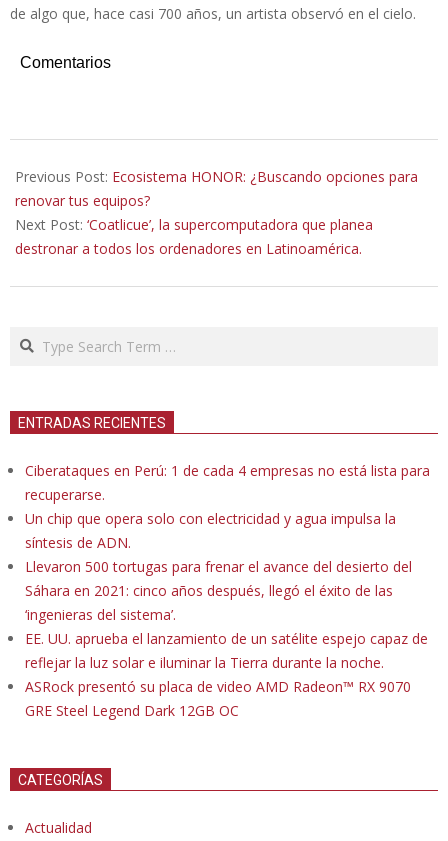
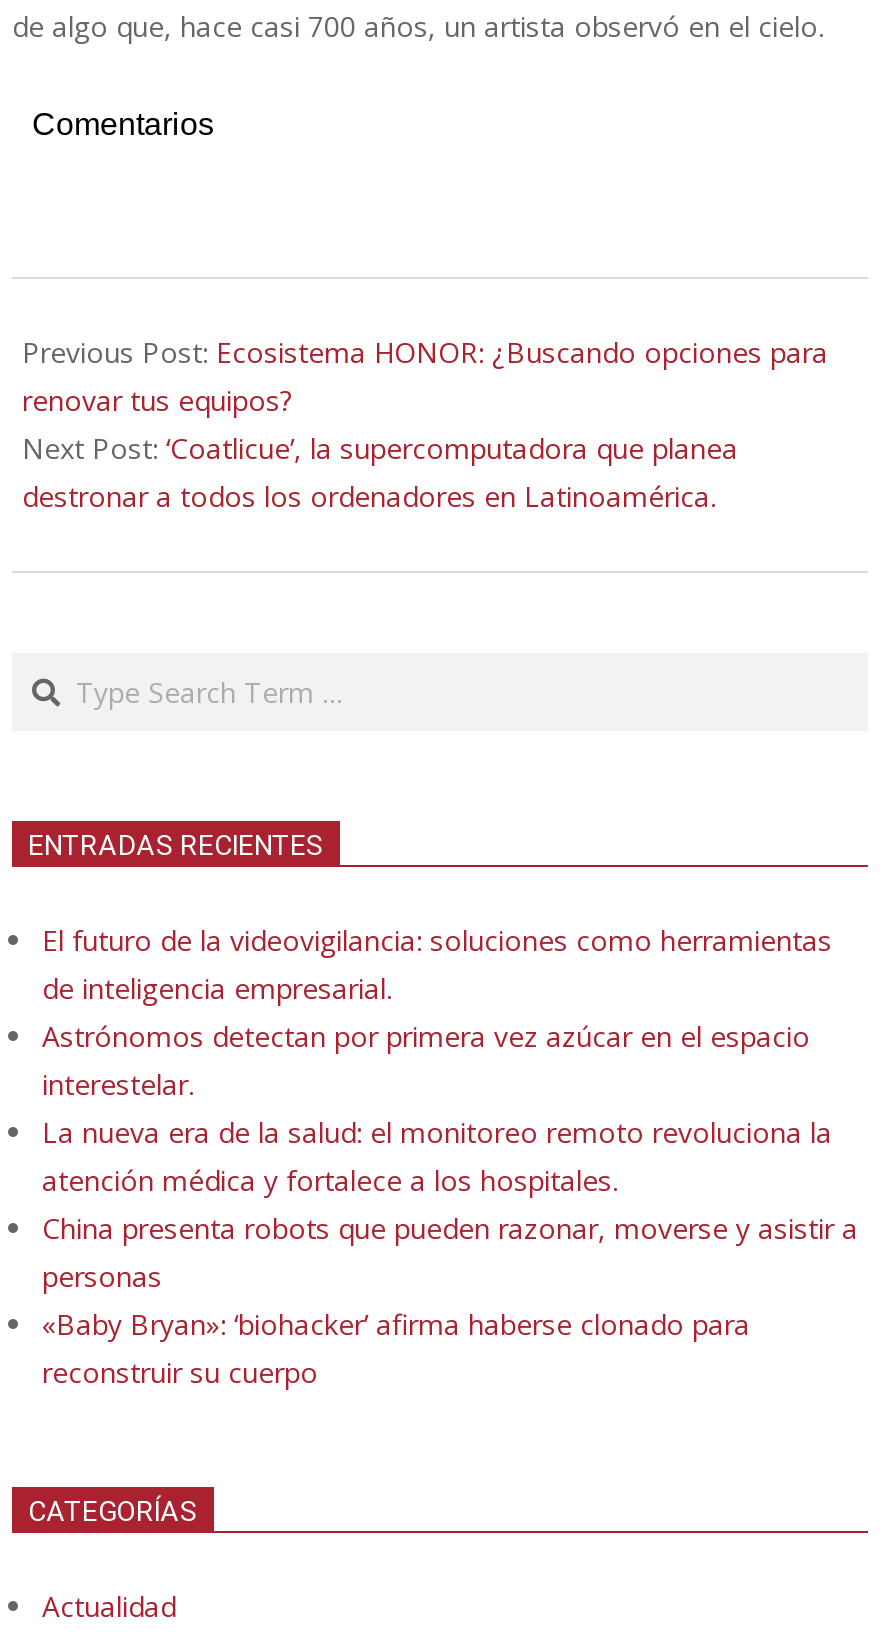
[25,461,430,720] Ciberataques en Perú: 1 de cada 4 empresas no está lista para | recuperarse. | Un chip que opera solo con electricidad y agua impulsa la | síntesis de ADN. | Llevaron 500 tortugas para frenar el avance del desierto del | Sáhara en 2021: cinco años después, llegó el éxito de las | ‘ingenieras del sistema’. | EE. UU. aprueba el lanzamiento de un satélite espejo capaz de | reflejar la luz solar e iluminar la Tierra durante la noche. | ASRock presentó su placa de video AMD Radeon™ RX 9070 | GRE Steel Legend Dark 12GB OC -> [42,921,858,1391] El futuro de la videovigilancia: soluciones como herramientas | de inteligencia empresarial. | Astrónomos detectan por primera vez azúcar en el espacio | interestelar. | La nueva era de la salud: el monitoreo remoto revoluciona la | atención médica y fortalece a los hospitales. | China presenta robots que pueden razonar, moverse y asistir a | personas | «Baby Bryan»: ‘biohacker’ afirma haberse clonado para | reconstruir su cuerpo

